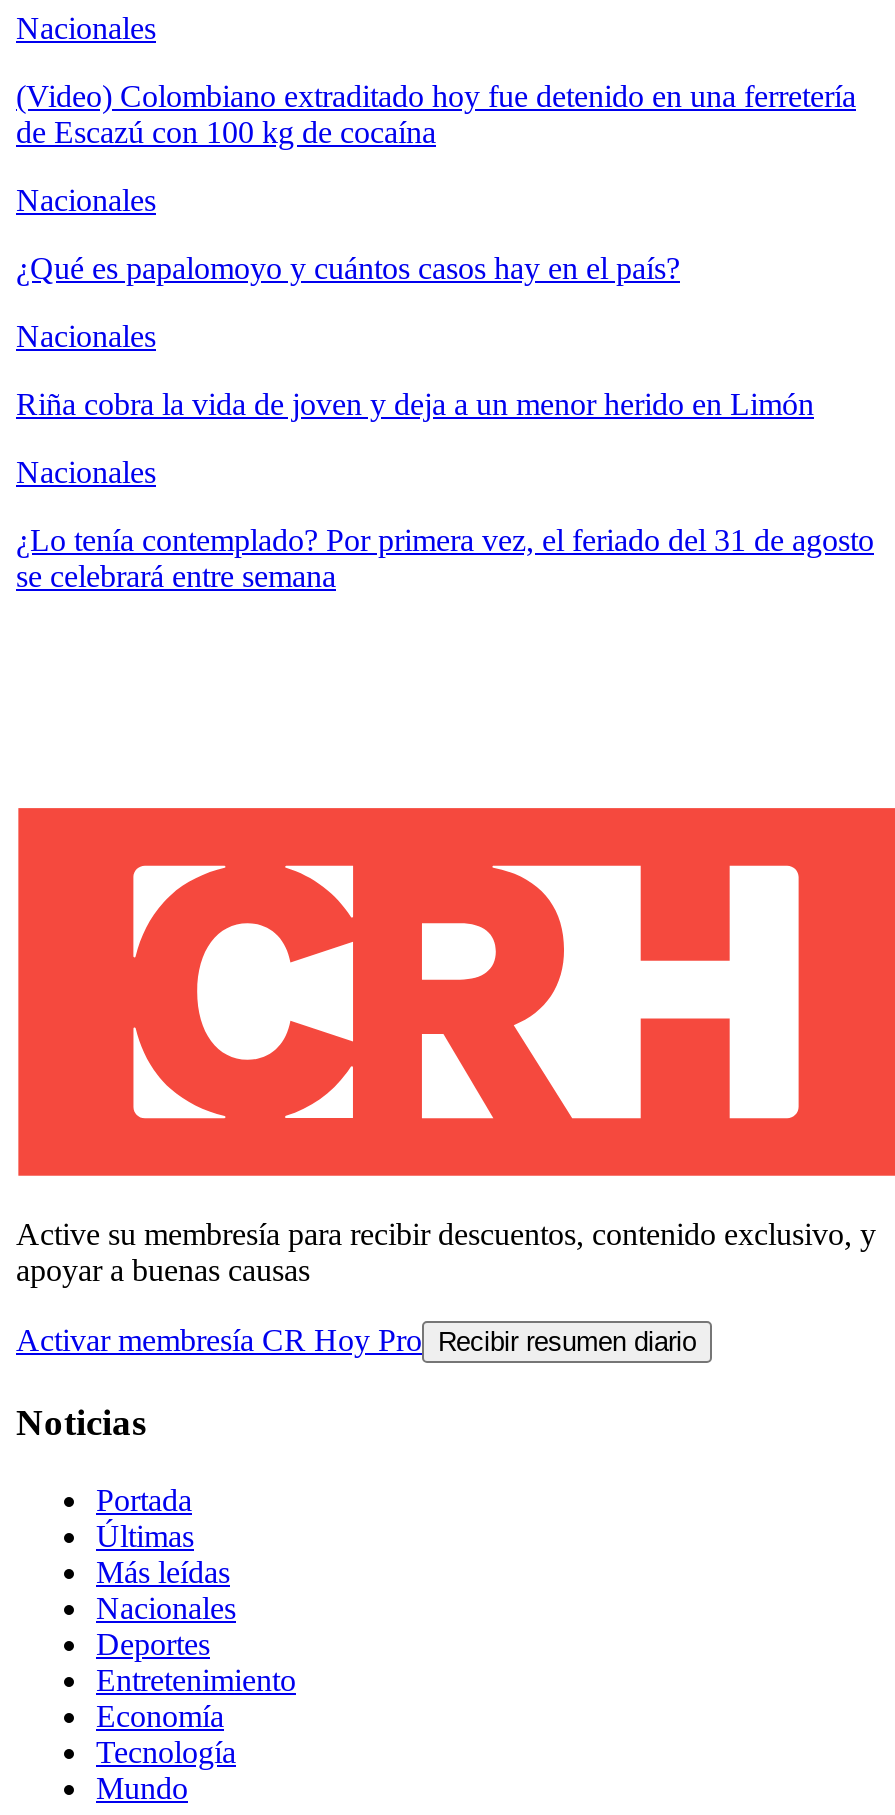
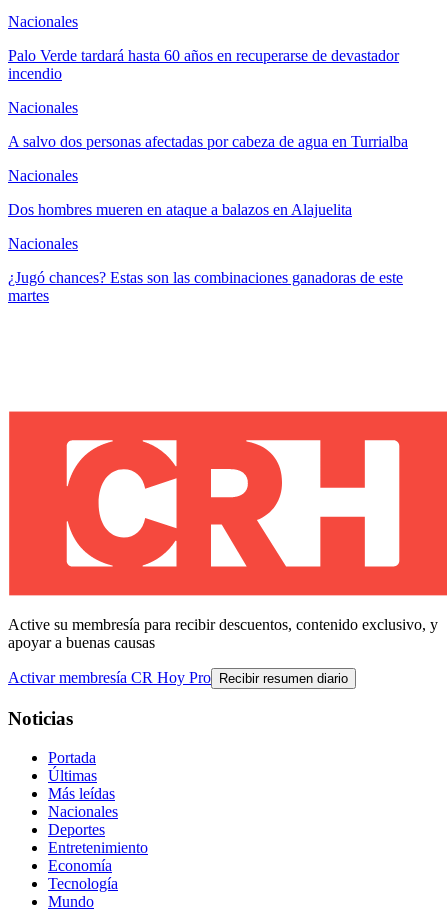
[16,79,856,149] (Video) Colombiano extraditado hoy fue detenido en una ferretería | de Escazú con 100 kg de cocaína -> [8,47,399,82] Palo Verde tardará hasta 60 años en recuperarse de devastador | incendio
[16,251,680,285] ¿Qué es papalomoyo y cuántos casos hay en el país? -> [8,133,408,150] A salvo dos personas afectadas por cabeza de agua en Turrialba
[16,387,814,421] Riña cobra la vida de joven y deja a un menor herido en Limón -> [8,201,352,218] Dos hombres mueren en ataque a balazos en Alajuelita
[16,523,874,593] ¿Lo tenía contemplado? Por primera vez, el feriado del 31 de agosto | se celebrará entre semana -> [8,269,403,304] ¿Jugó chances? Estas son las combinaciones ganadoras de este | martes

